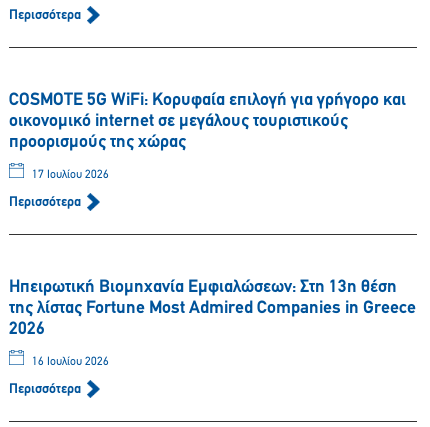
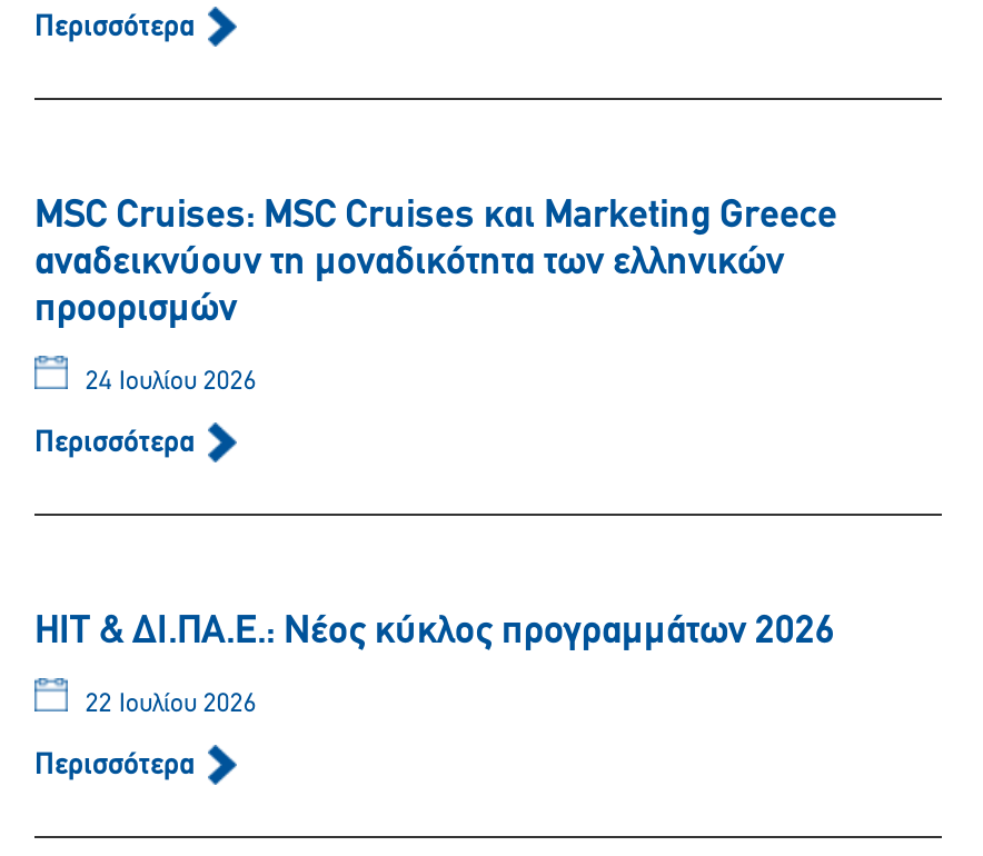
[9,91,406,152] COSMOTE 5G WiFi: Κορυφαία επιλογή για γρήγορο και | οικονομικό internet σε μεγάλους τουριστικούς | προορισμούς της χώρας -> [34,194,837,330] MSC Cruises: MSC Cruises και Marketing Greece | αναδεικνύουν τη μοναδικότητα των ελληνικών | προορισμών
[29,169,109,181] 17 Ιουλίου 2026 -> [79,368,257,394] 24 Ιουλίου 2026
[9,278,416,339] Ηπειρωτική Βιομηχανία Εμφιαλώσεων: Στη 13η θέση | της λίστας Fortune Most Admired Companies in Greece | 2026 -> [34,610,835,652] HIT & ΔΙ.ΠΑ.Ε.: Νέος κύκλος προγραμμάτων 2026
[29,356,109,368] 16 Ιουλίου 2026 -> [79,690,257,717] 22 Ιουλίου 2026

